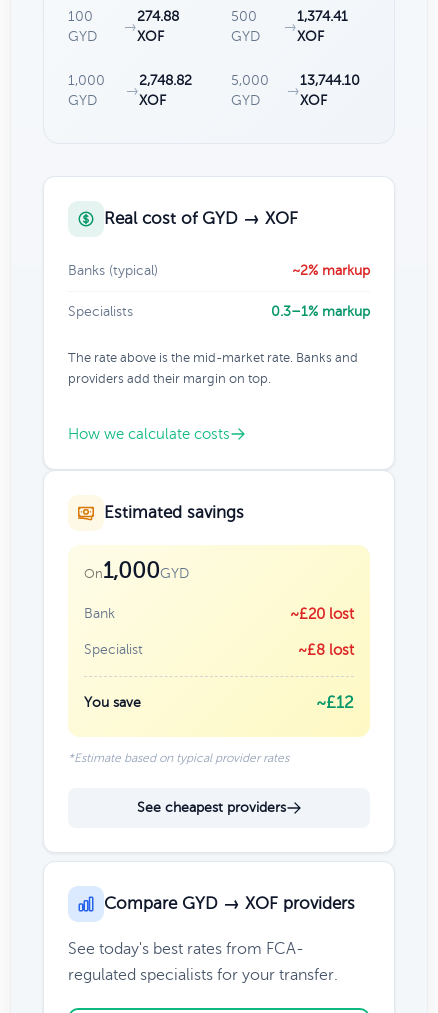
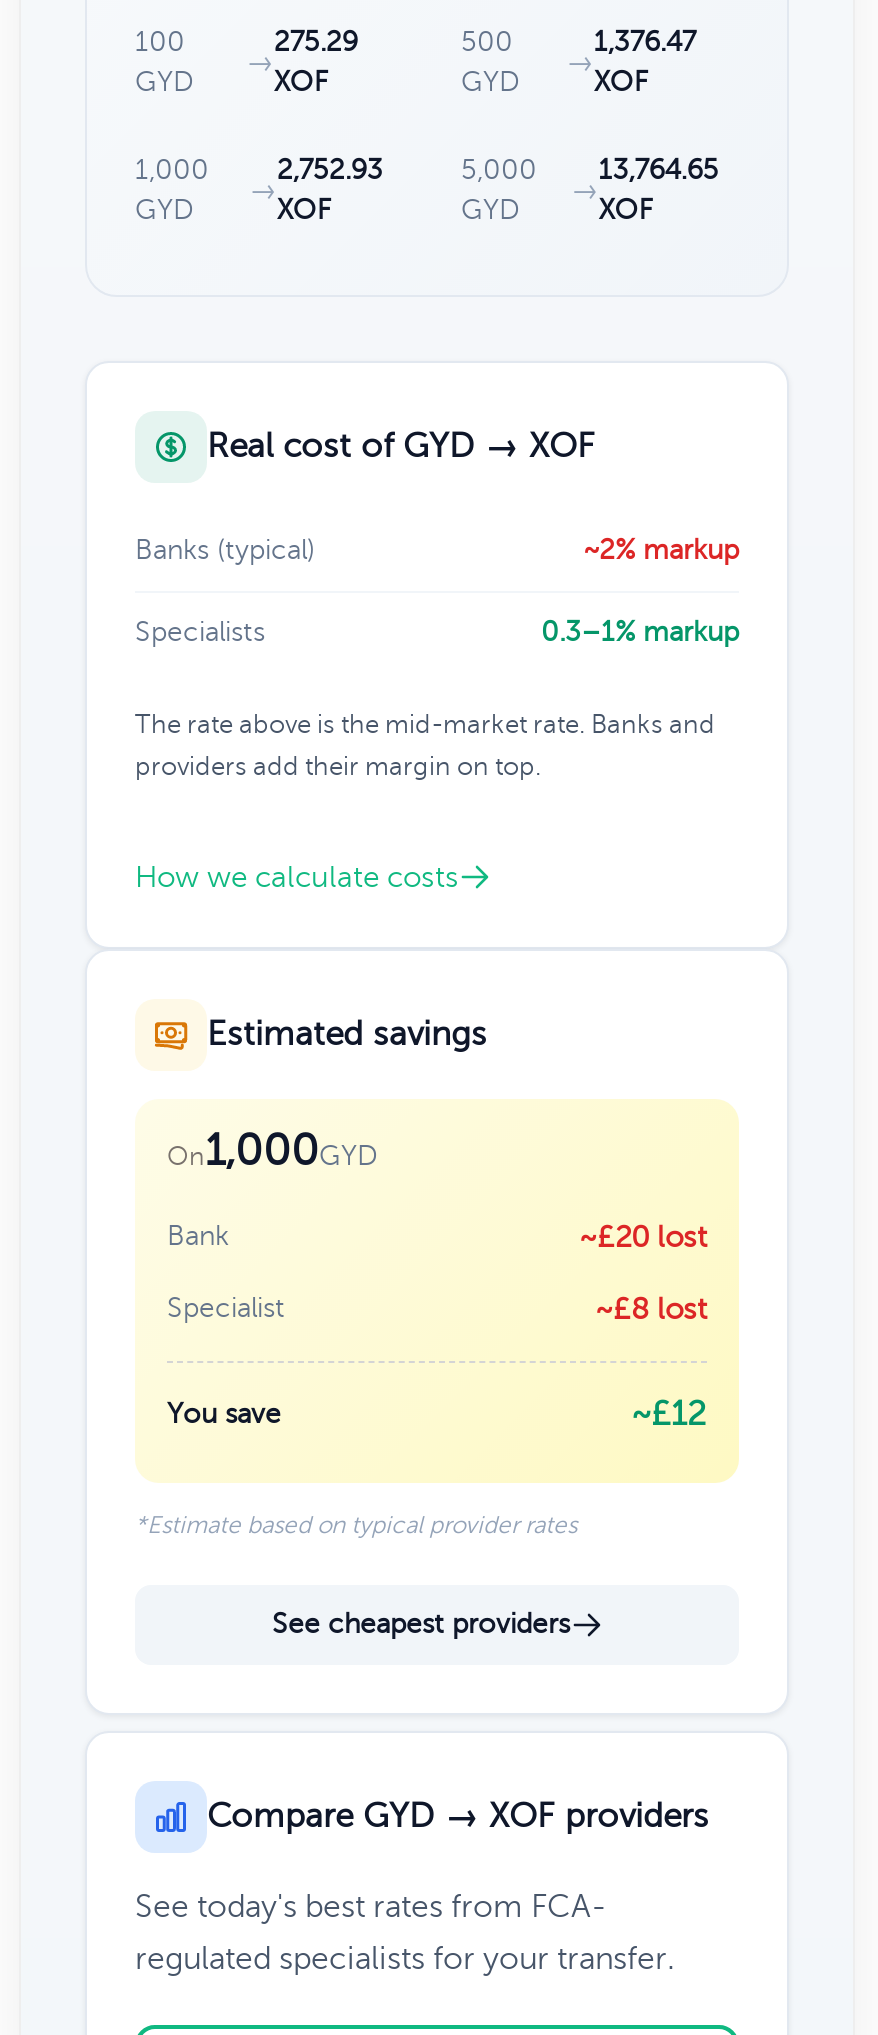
[137,9,179,24] 274.88 -> [274,26,358,56] 275.29
[297,9,348,24] 1,374.41 -> [594,26,696,56] 1,376.47
[139,73,192,88] 2,748.82 -> [277,154,383,184] 2,752.93
[300,73,360,88] 13,744.10 -> [599,154,719,184] 13,764.65

